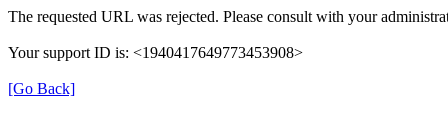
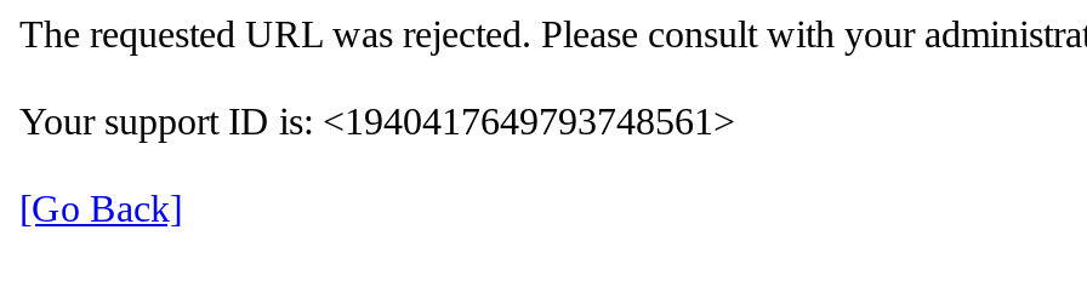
[8,44,303,61] Your support ID is: <1940417649773453908> -> [19,100,735,142] Your support ID is: <1940417649793748561>

